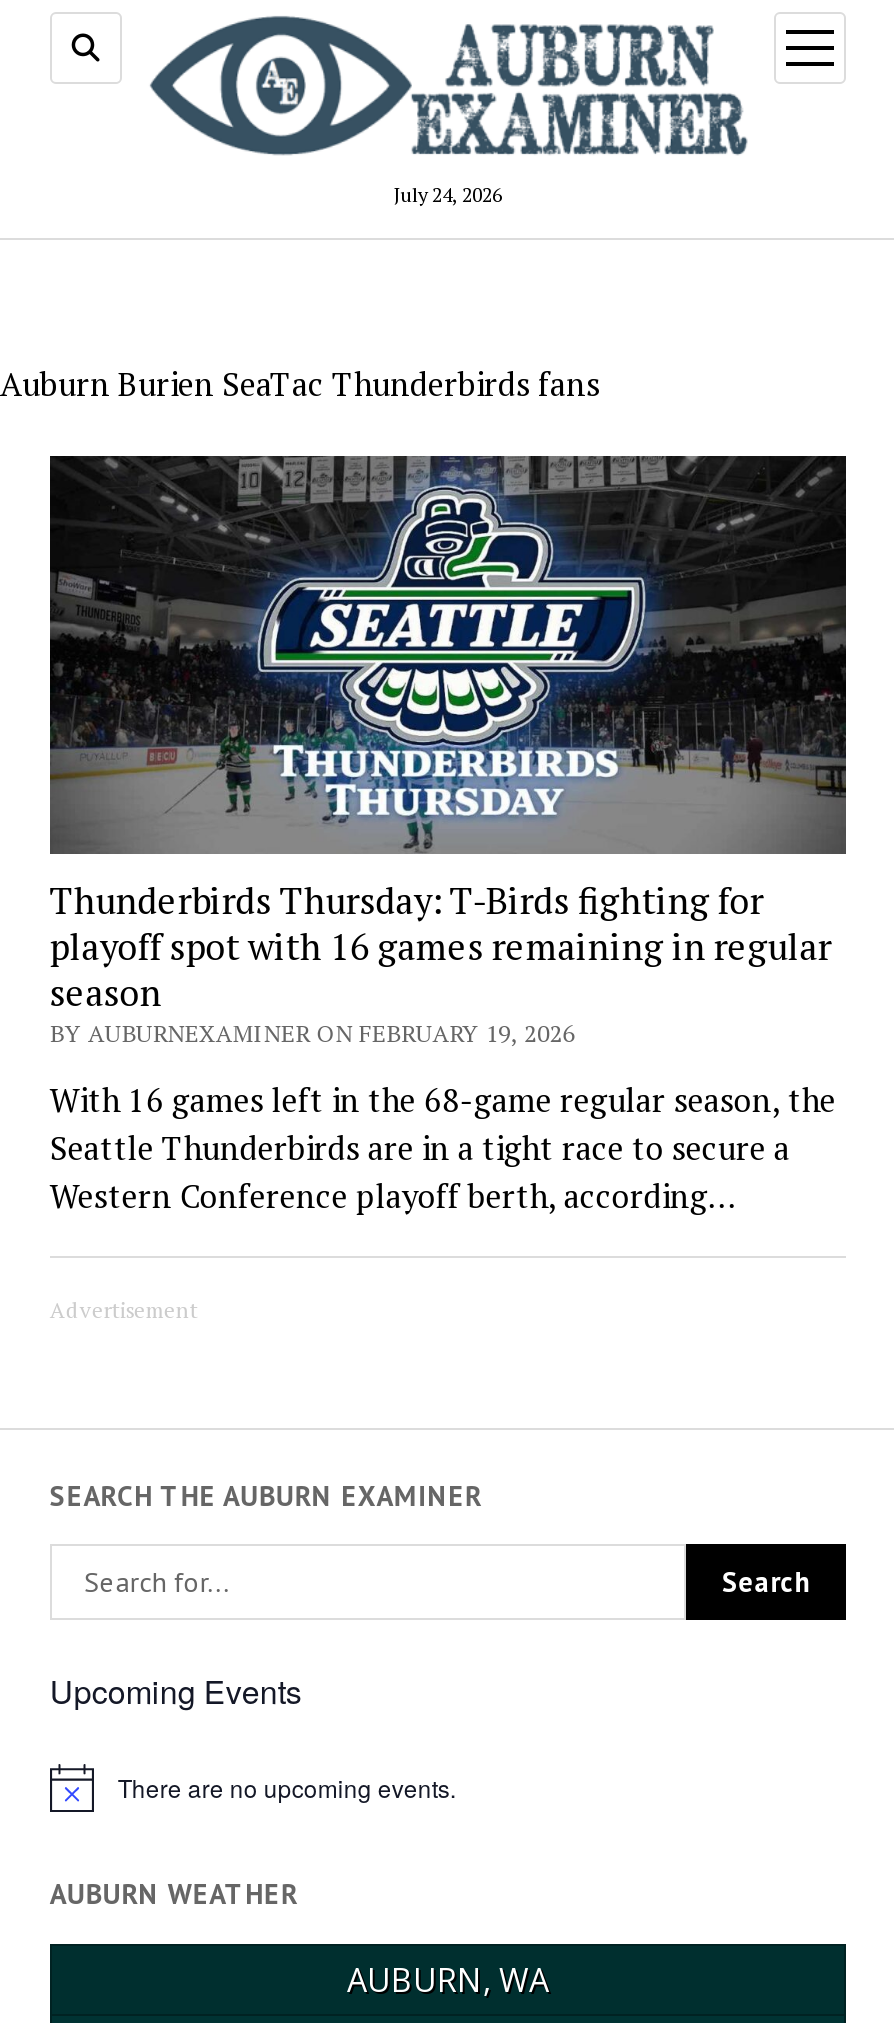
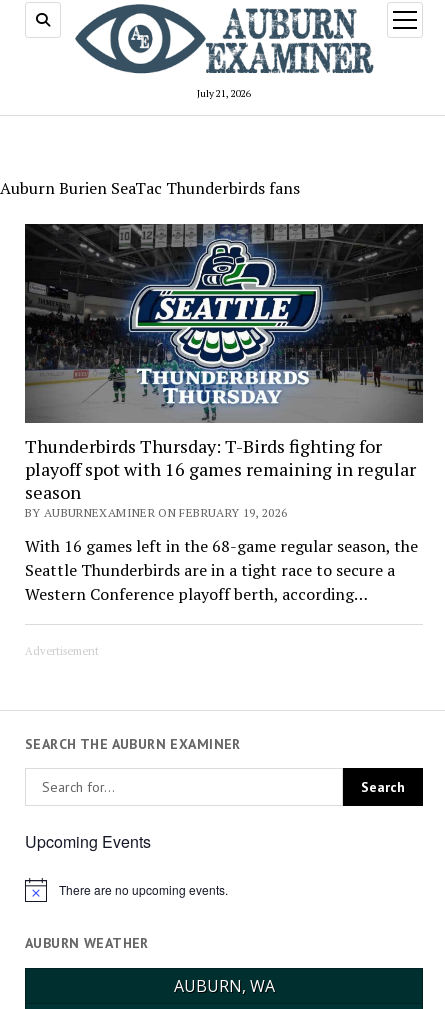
[394,181,502,207] July 24, 2026 -> [197,86,251,99] July 21, 2026

